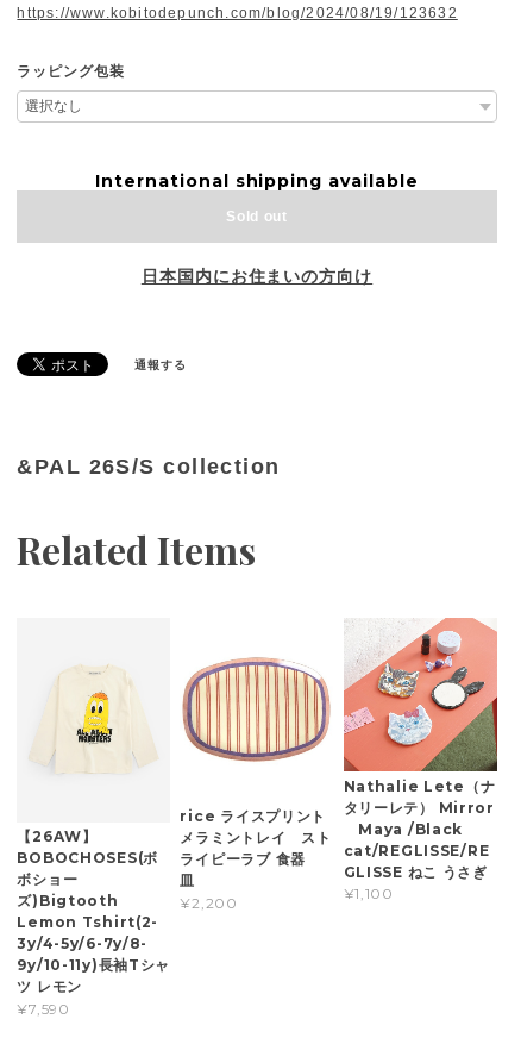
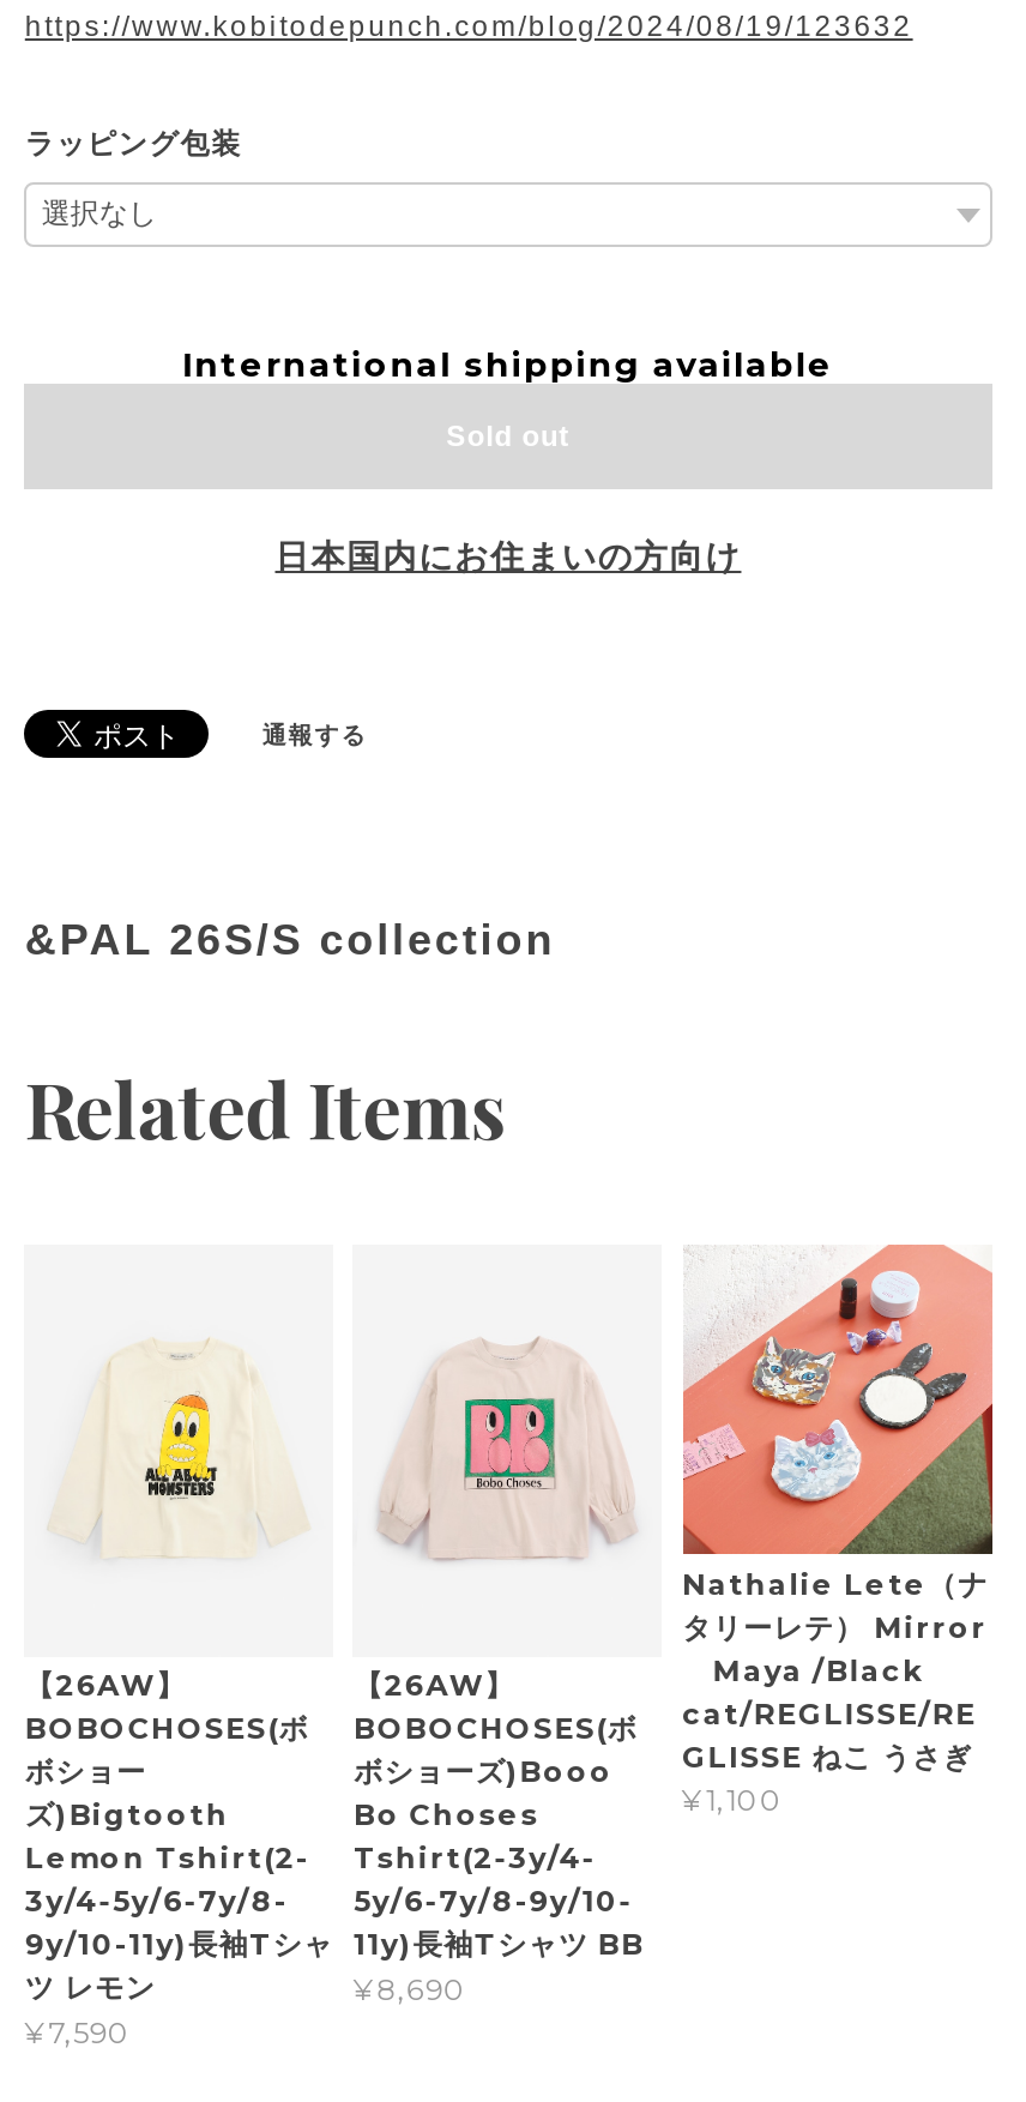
[182,657,331,776] [image] -> [360,1326,654,1566] [image]
[180,807,332,911] rice ライスプリント | メラミントレイ スト | ライピーラブ 食器 | 皿 | ¥2,200 -> [354,1668,644,2007] 【26AW】 | BOBOCHOSES(ボ | ボショーズ)Booo | Bo Choses | Tshirt(2-3y/4- | 5y/6-7y/8-9y/10- | 11y)長袖Tシャツ BB | ¥8,690

